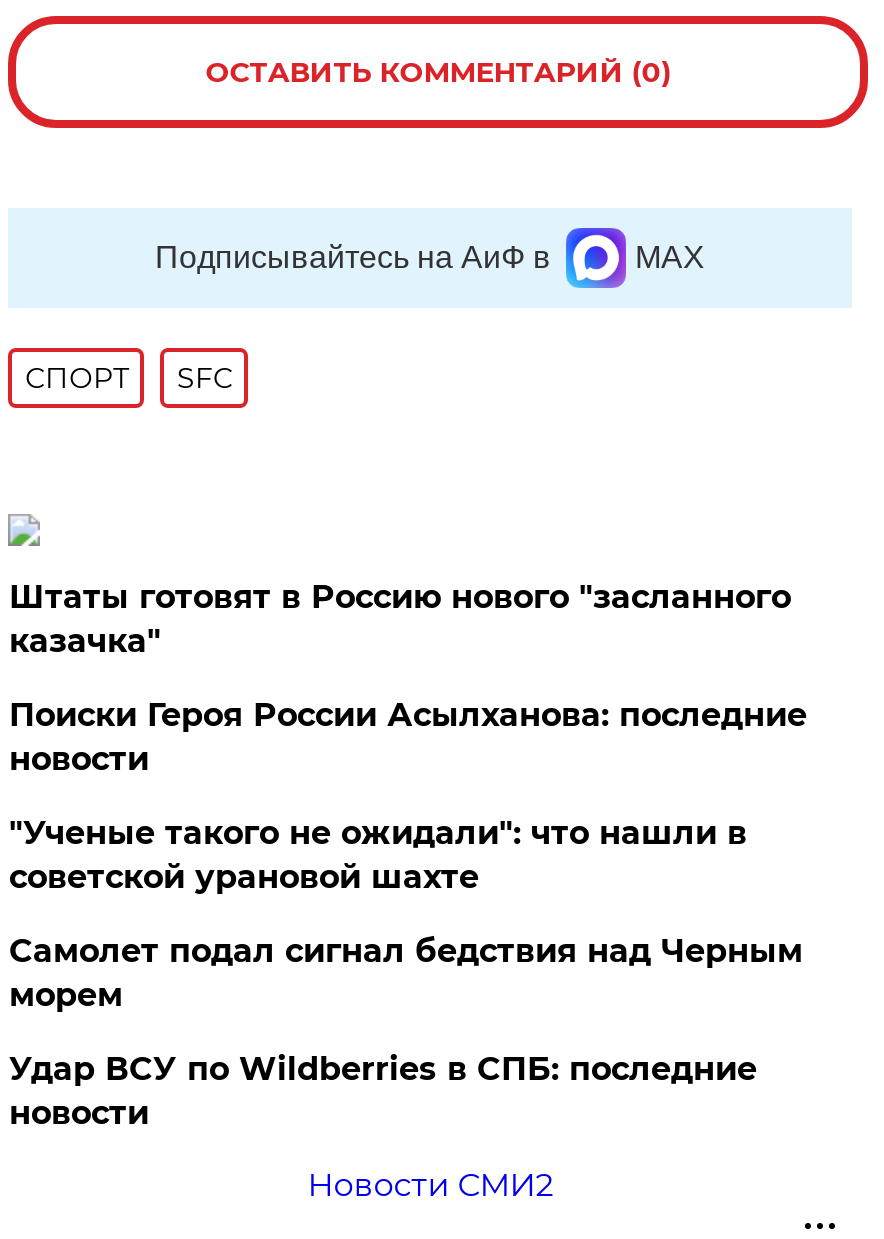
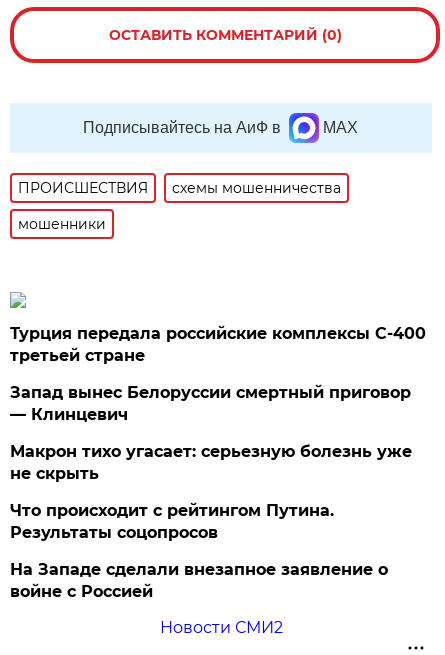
[25,360,233,396] СПОРТ | SFC -> [18,179,341,233] ПРОИСШЕСТВИЯ | схемы мошенничества | мошенники
[9,578,807,1132] Штаты готовят в Россию нового "засланного | казачка" | Поиски Героя России Асылханова: последние | новости | "Ученые такого не ожидали": что нашли в | советской урановой шахте | Самолет подал сигнал бедствия над Черным | морем | Удар ВСУ по Wildberries в СПБ: последние | новости -> [10,324,426,601] Турция передала российские комплексы С-400 | третьей стране | Запад вынес Белоруссии смертный приговор | — Клинцевич | Макрон тихо угасает: серьезную болезнь уже | не скрыть | Что происходит с рейтингом Путина. | Результаты соцопросов | На Западе сделали внезапное заявление о | войне с Россией

